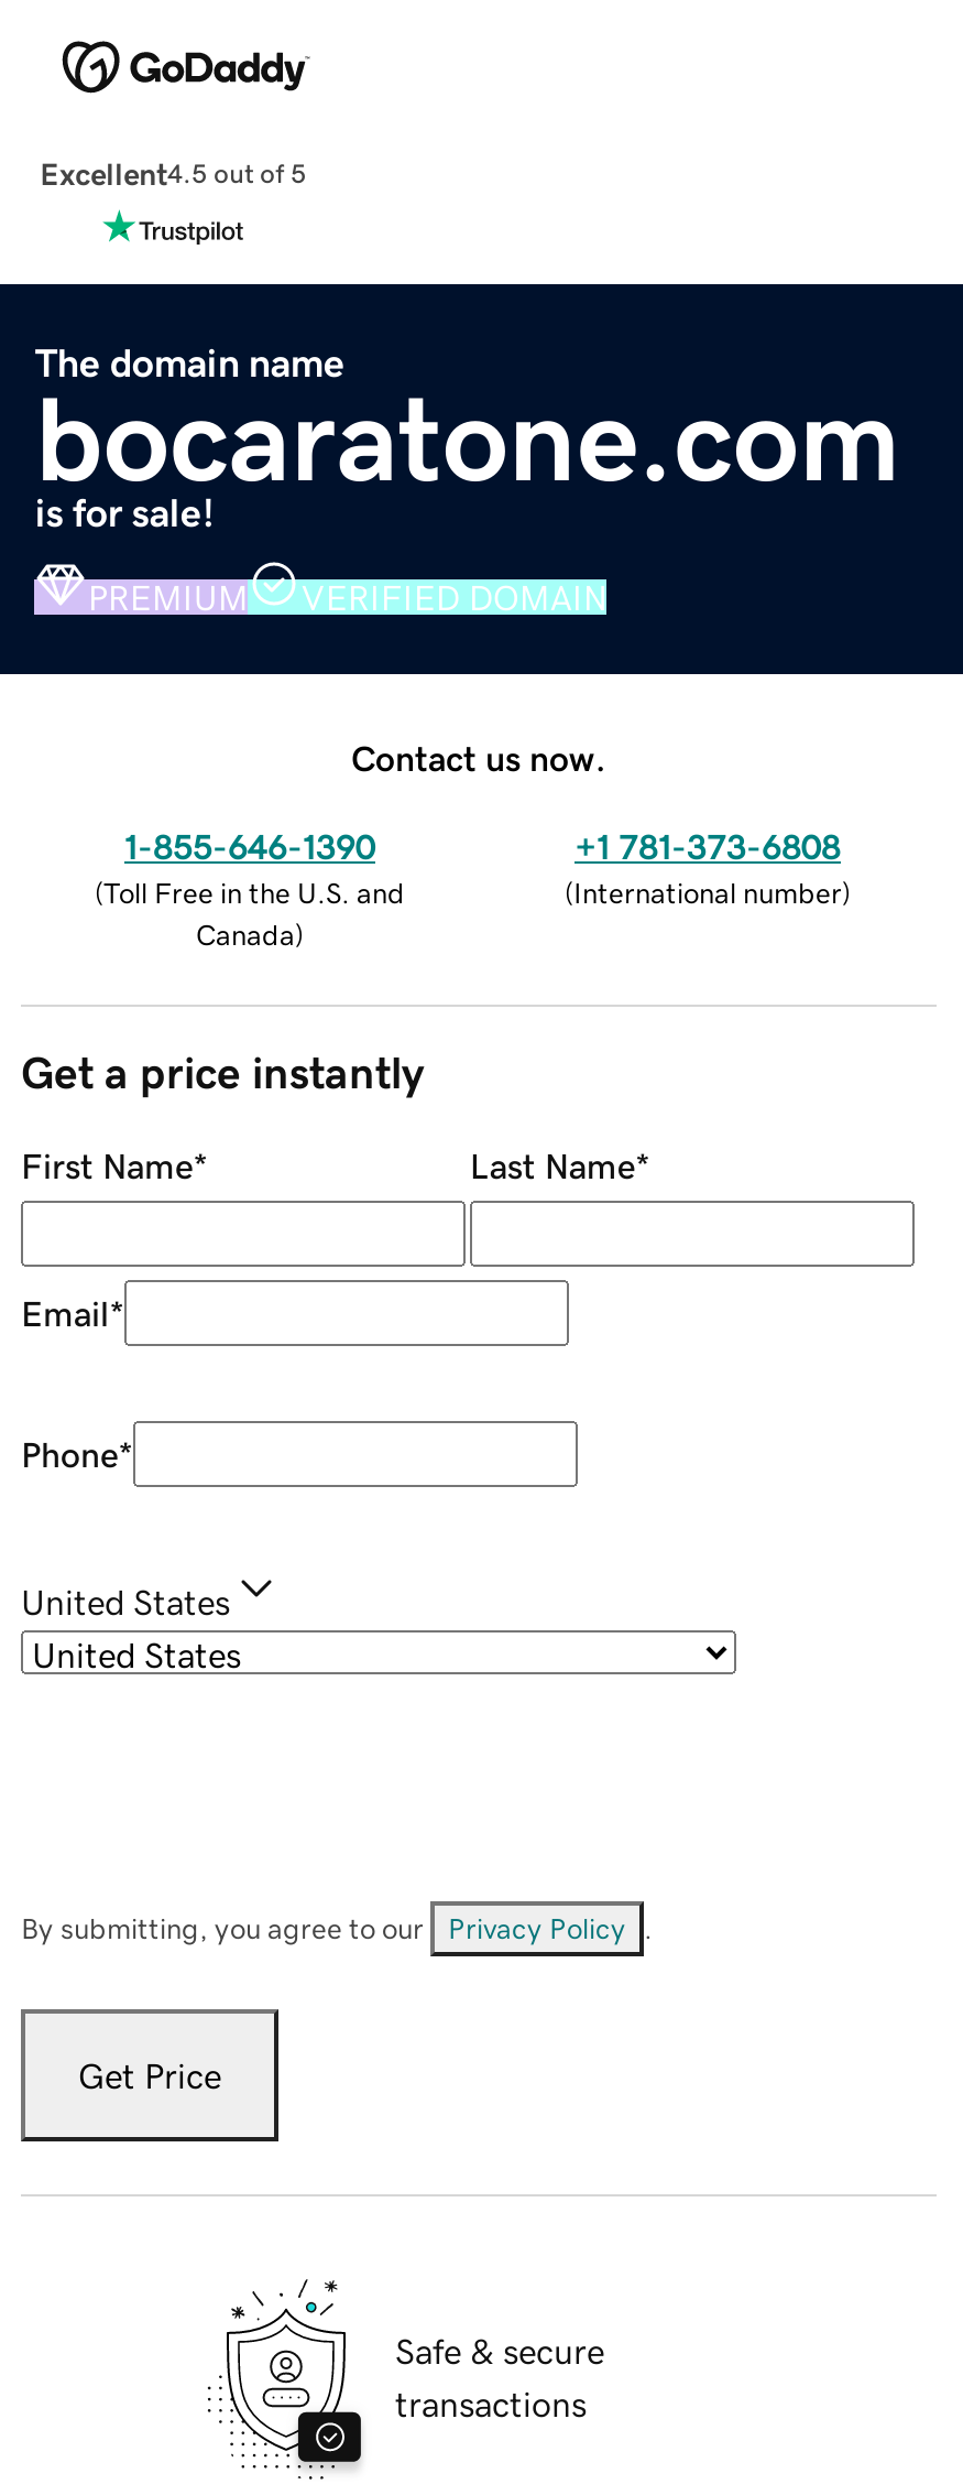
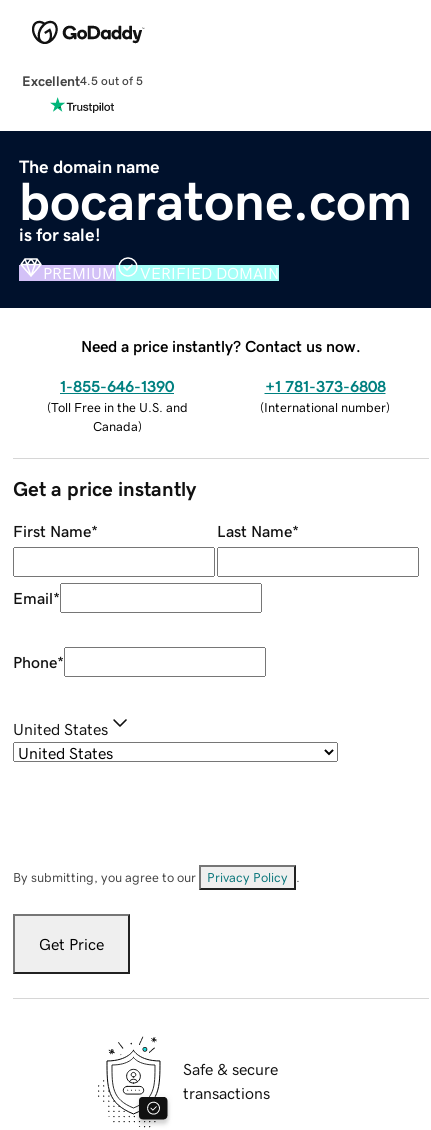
[351,739,606,775] Contact us now. -> [81,338,361,354] Need a price instantly? Contact us now.

